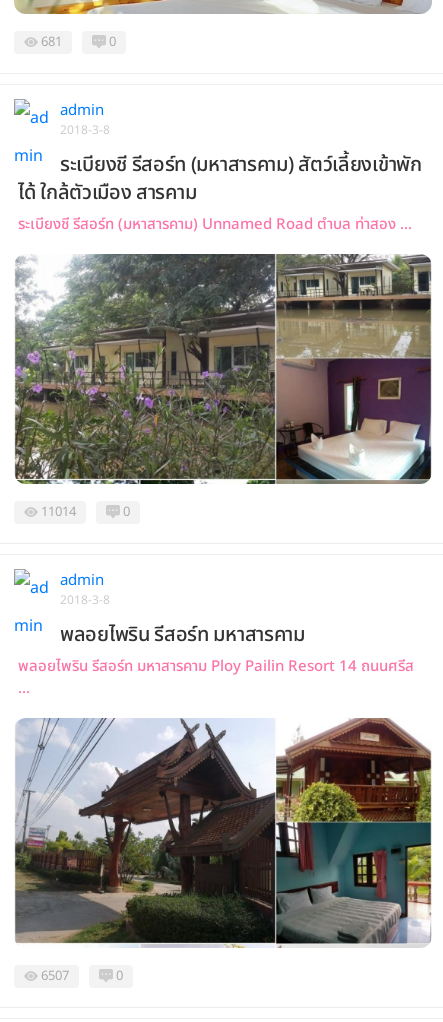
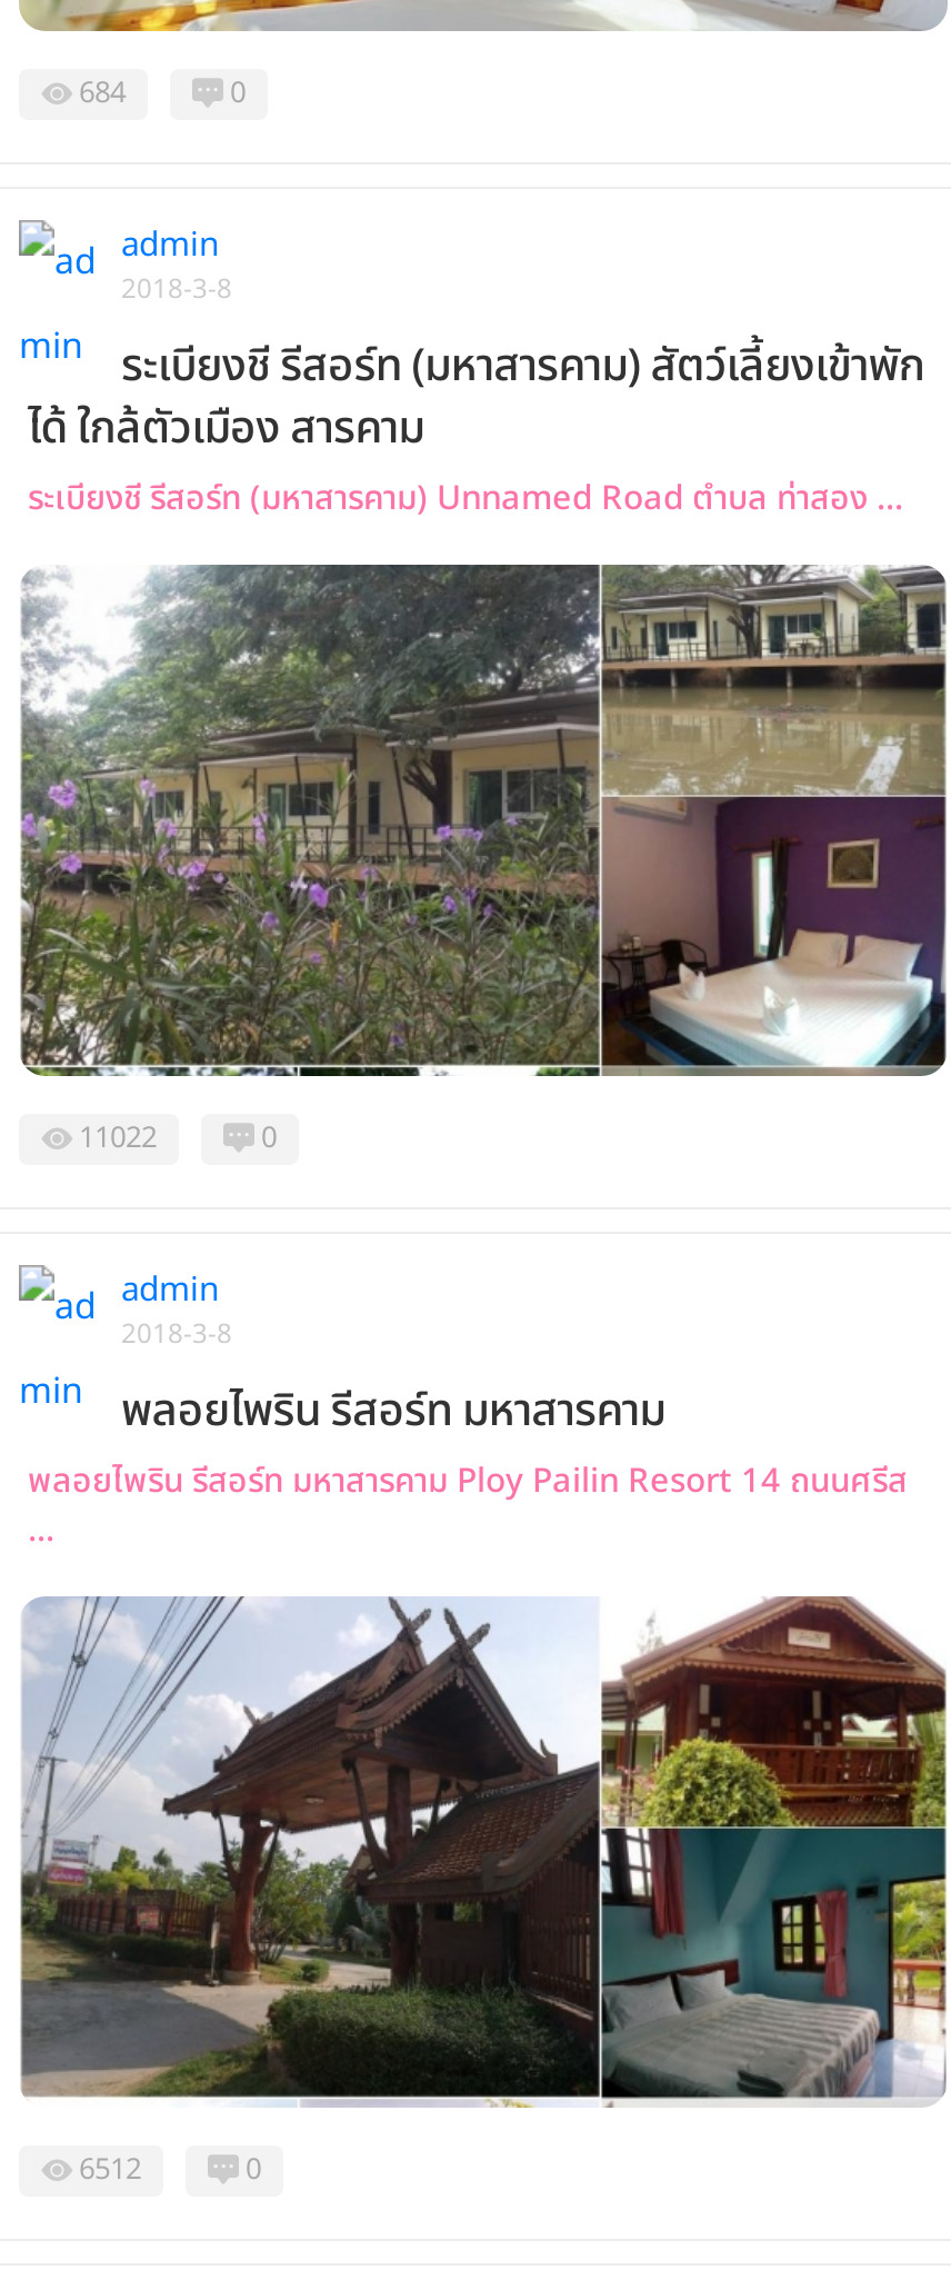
[41,32,62,52] 681 -> [79,71,126,116] 684
[41,502,76,522] 11014 -> [79,1116,157,1161] 11022
[41,966,69,986] 6507 -> [79,2148,141,2192] 6512

